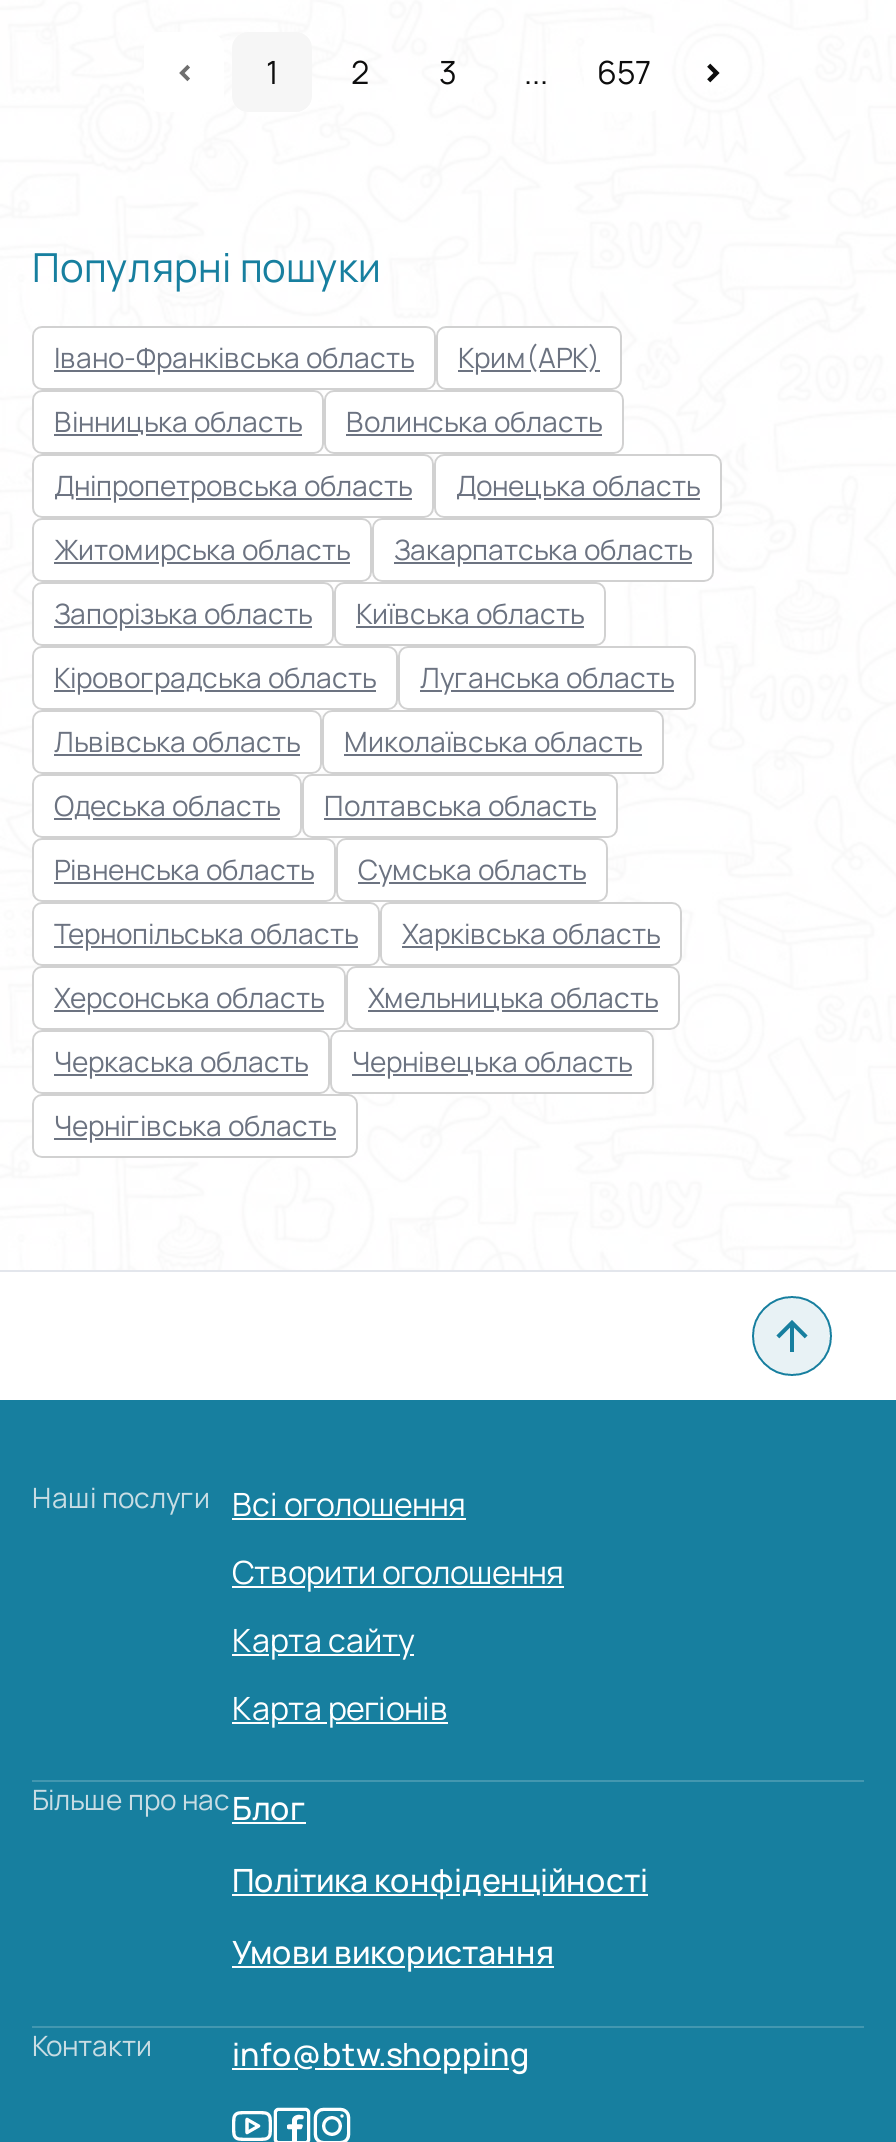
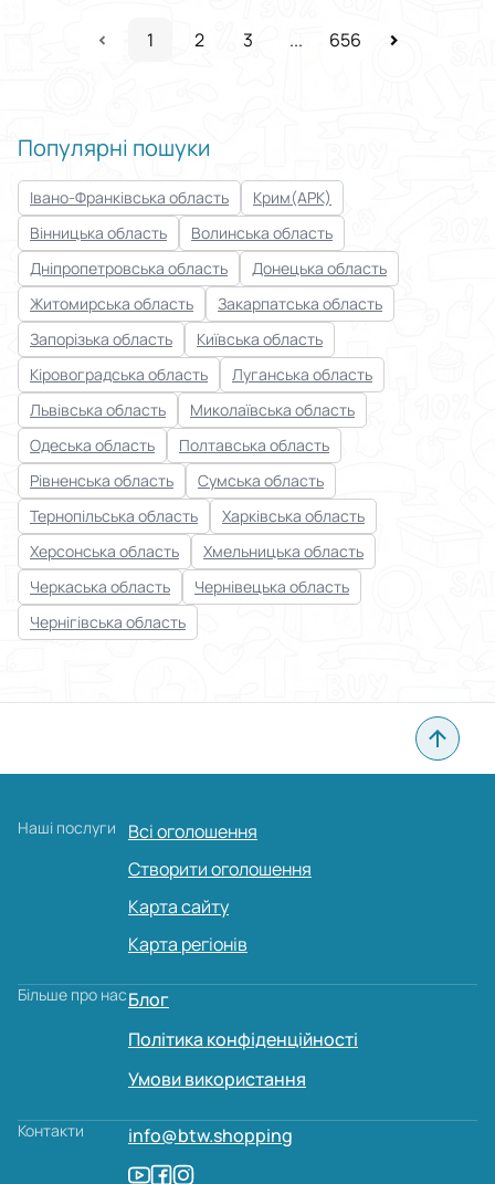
[597,50,651,94] 657 -> [329,28,361,52] 656

